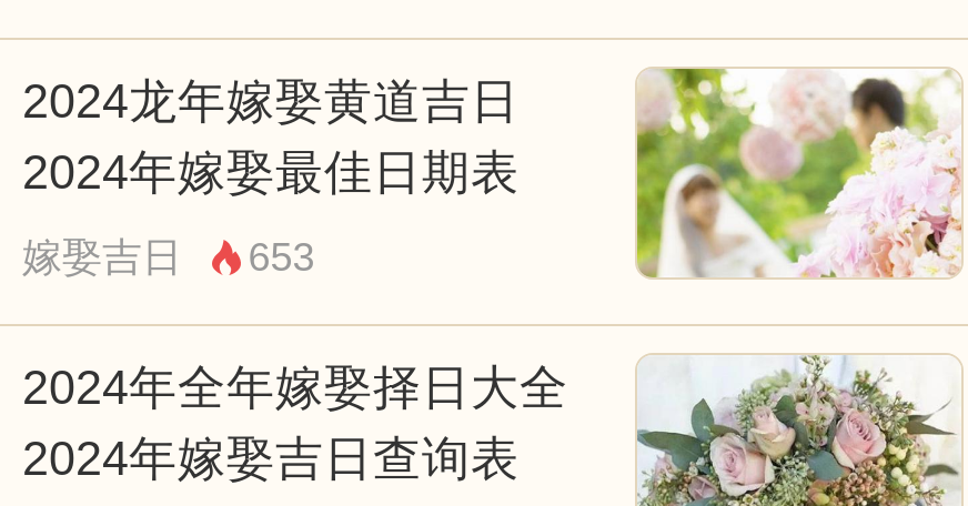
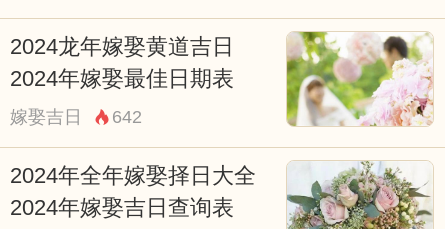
[22,234,315,279] 嫁娶吉日 653 -> [10,106,142,126] 嫁娶吉日 642

